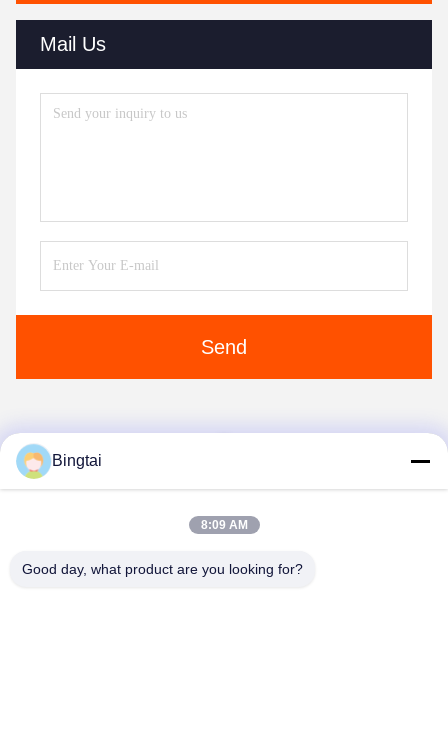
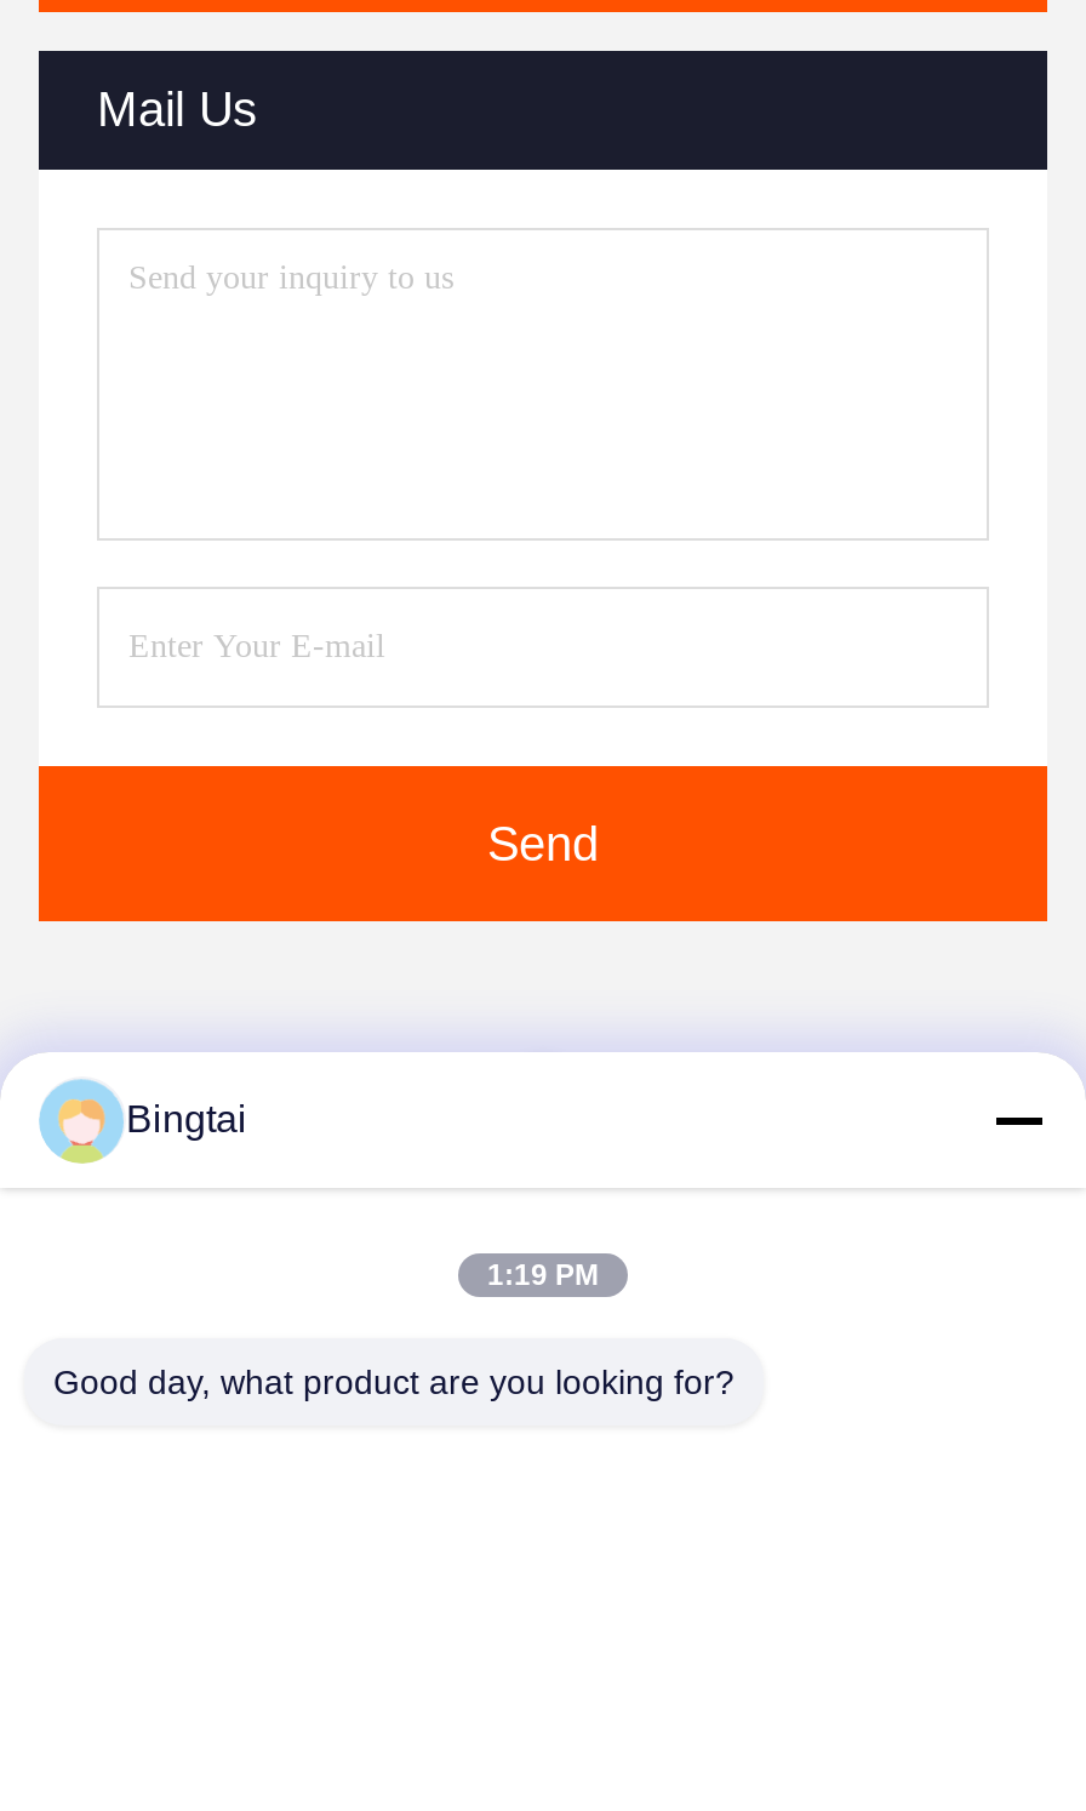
[200,518,247,532] 8:09 AM -> [487,1258,599,1292] 1:19 PM

